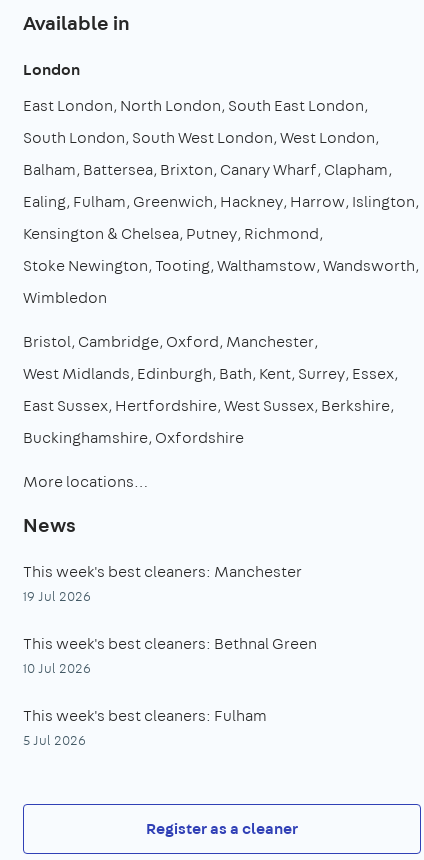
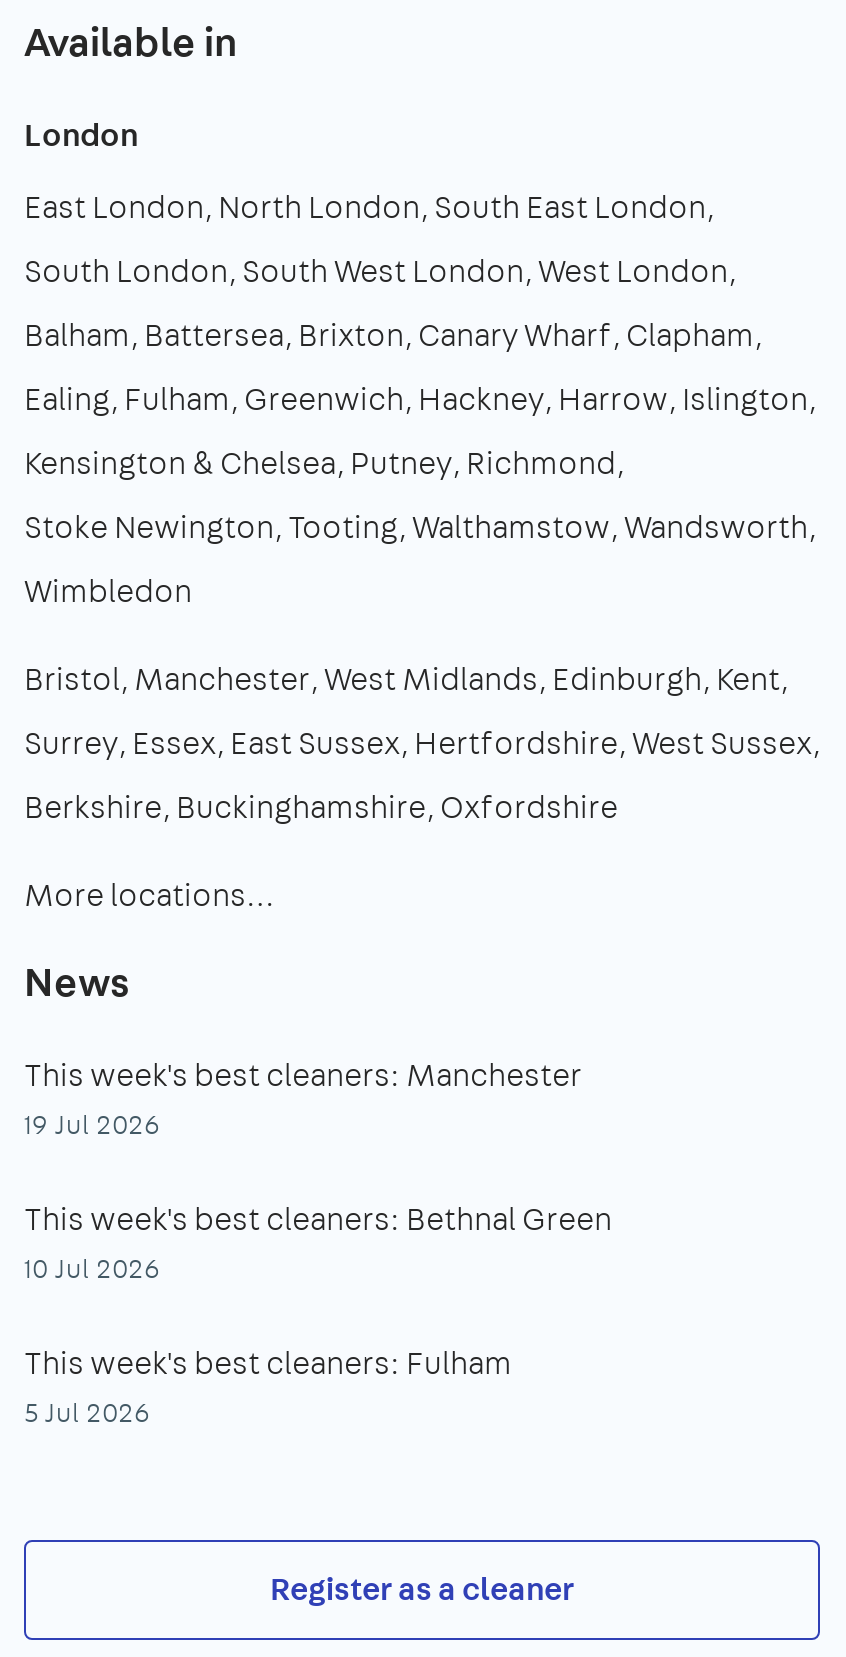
[23,331,394,448] Bristol Cambridge Oxford Manchester | West Midlands Edinburgh Bath Kent Surrey Essex | East Sussex Hertfordshire West Sussex Berkshire | Buckinghamshire Oxfordshire -> [24,658,812,828] Bristol Manchester West Midlands Edinburgh Kent | Surrey Essex East Sussex Hertfordshire West Sussex | Berkshire Buckinghamshire Oxfordshire

